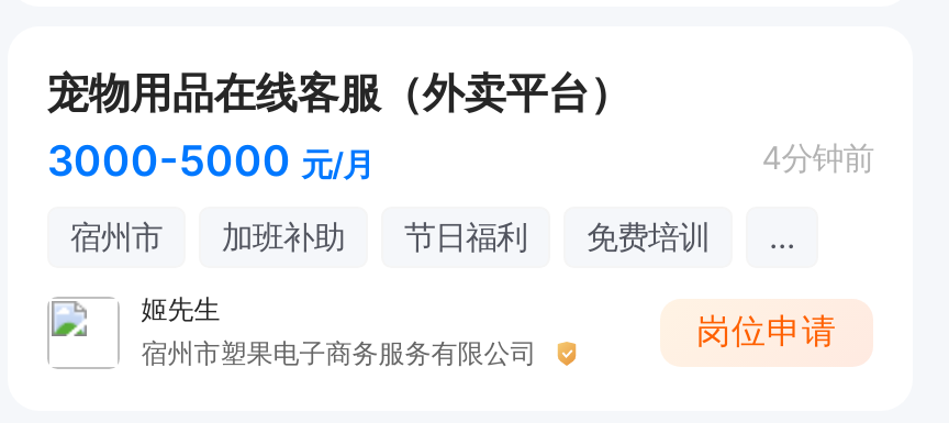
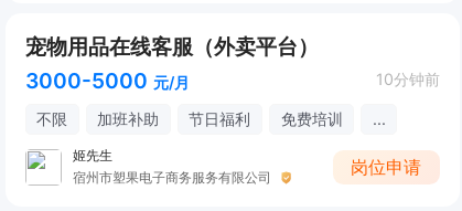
[762,139,874,177] 4分钟前 -> [376,70,440,89] 10分钟前
[70,219,162,256] 宿州市 -> [37,110,68,129] 不限

